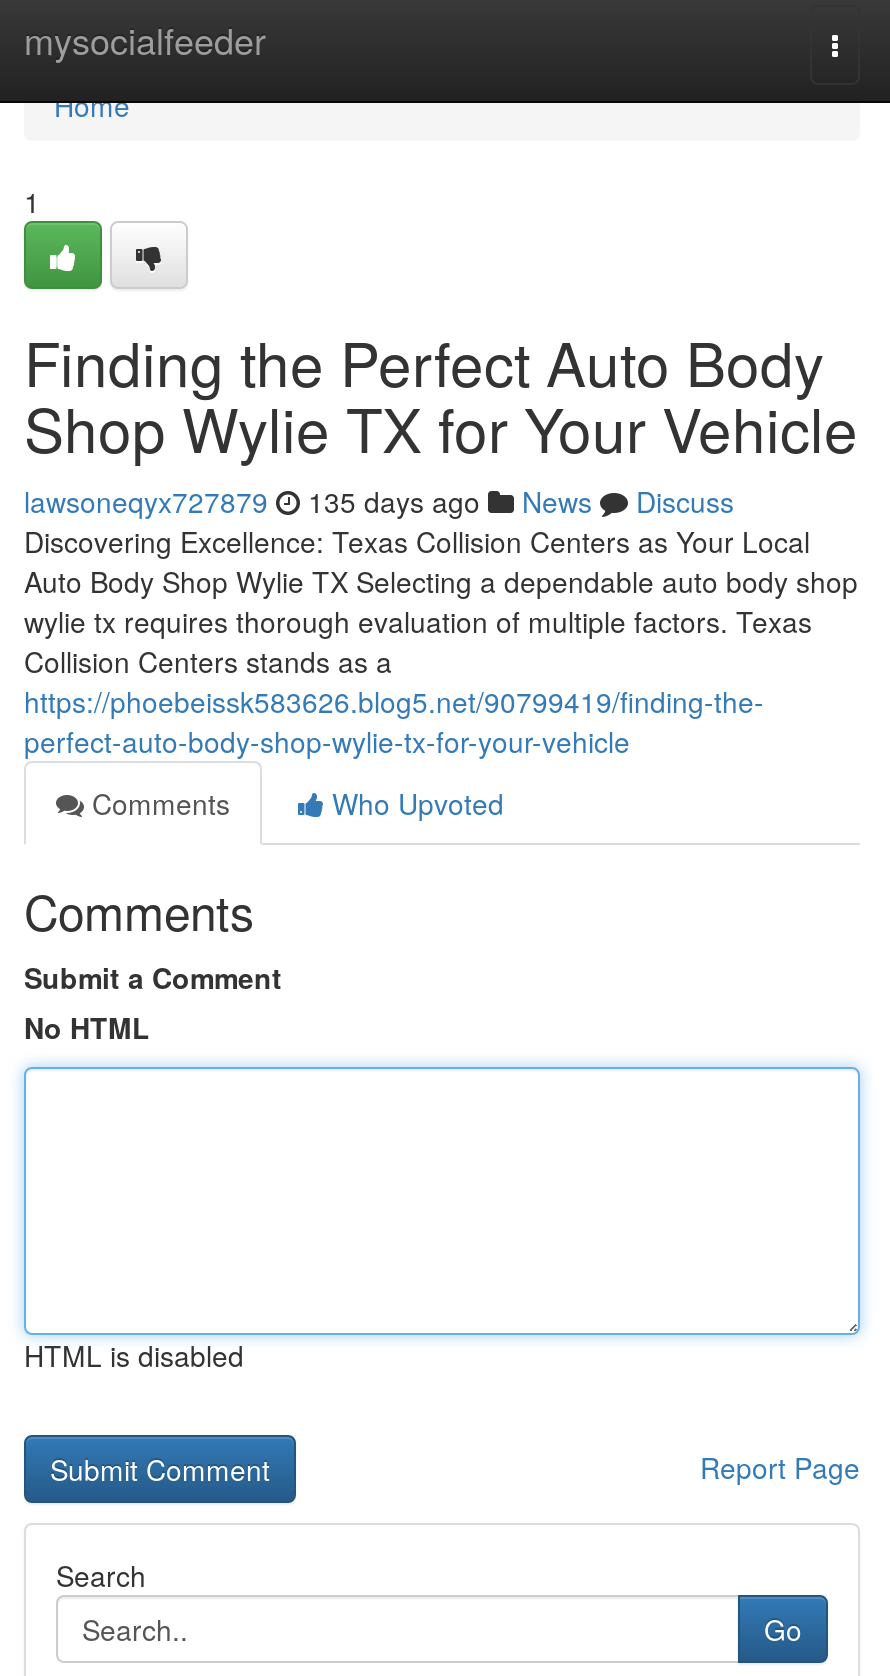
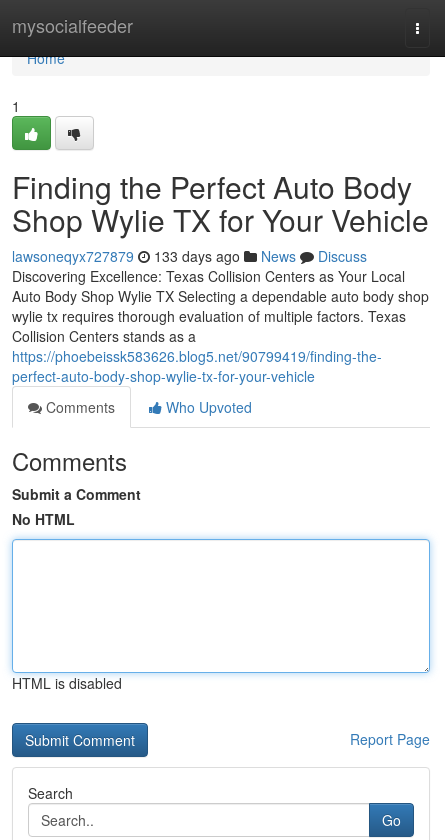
[24,481,734,521] lawsoneqyx727879 135 days ago News Discuss -> [12,246,367,266] lawsoneqyx727879 133 days ago News Discuss

